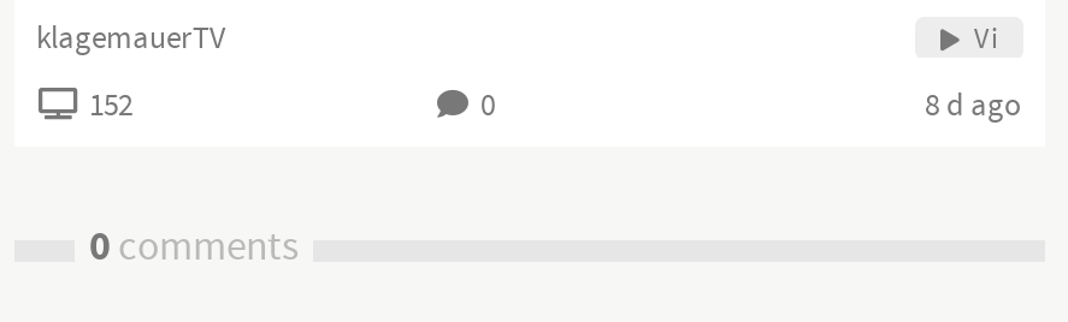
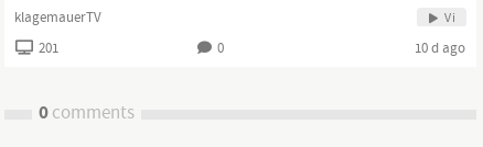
[89,86,132,124] 152 -> [39,39,58,57] 201
[925,86,1021,124] 8 d ago -> [415,39,465,57] 10 d ago

